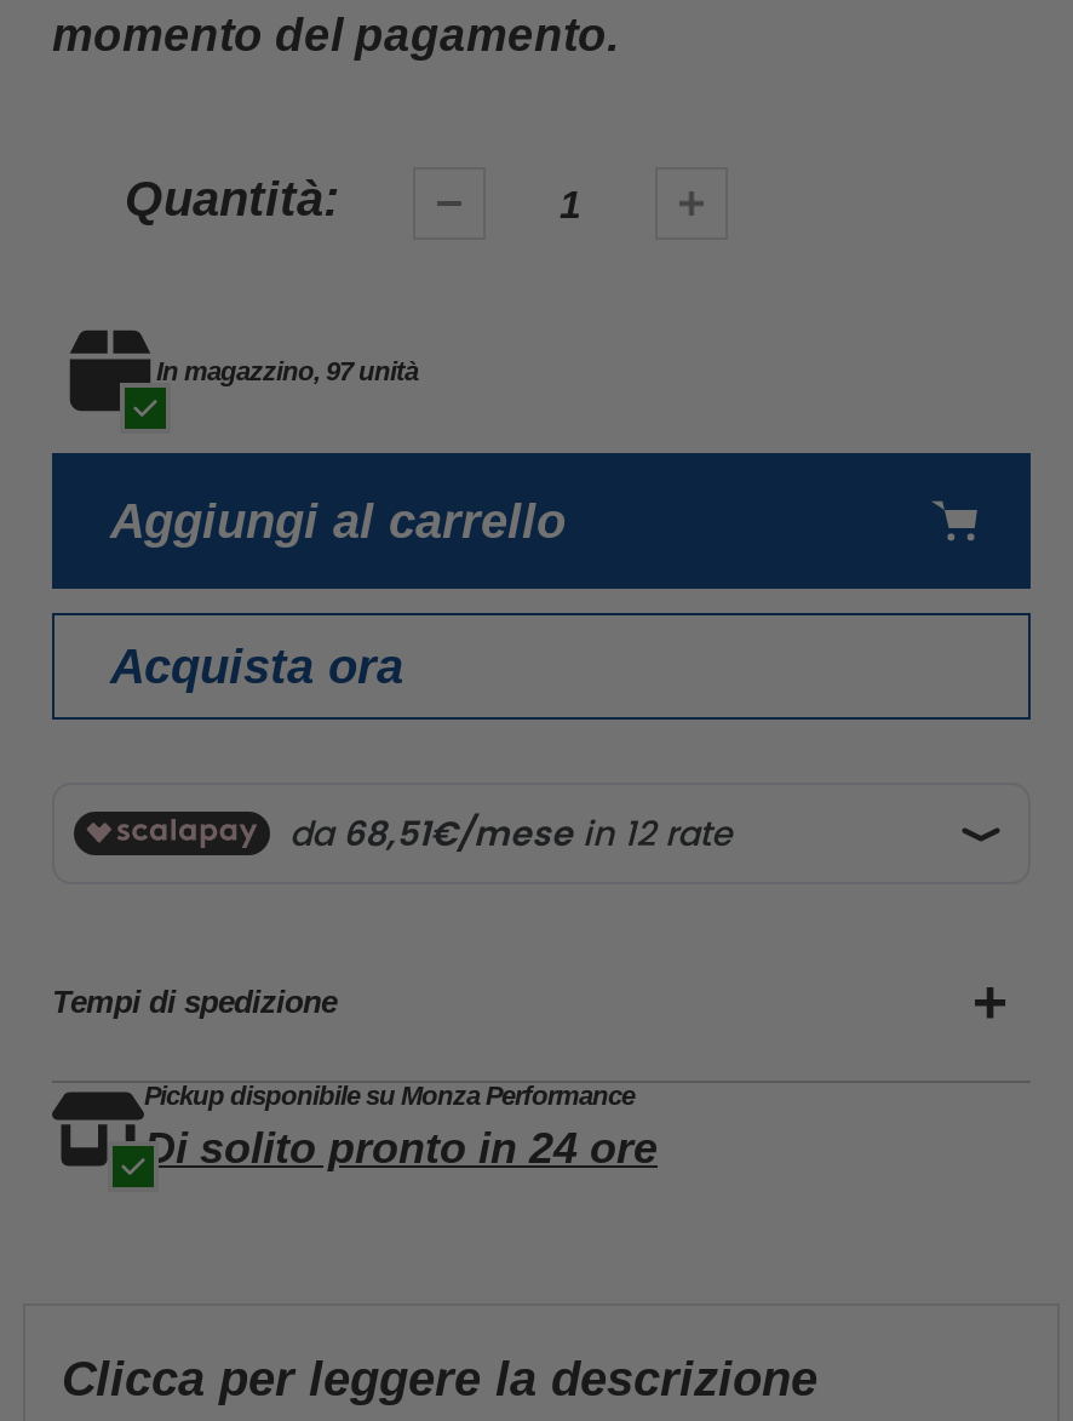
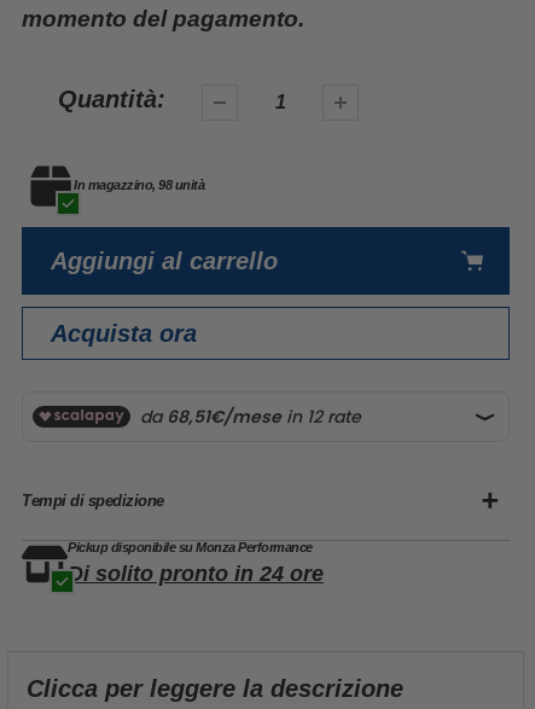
[156,356,418,385] In magazzino, 97 unità -> [74,178,204,193] In magazzino, 98 unità

